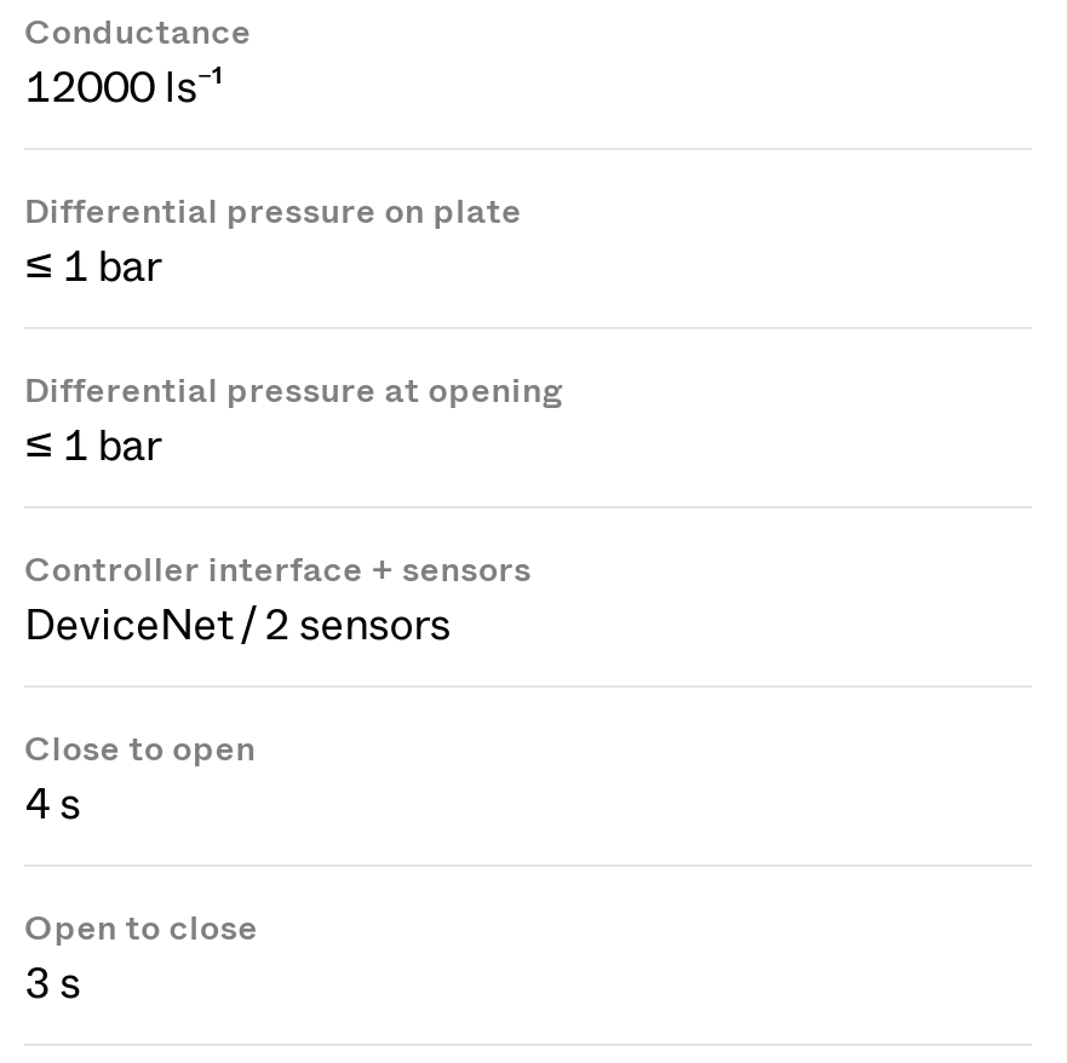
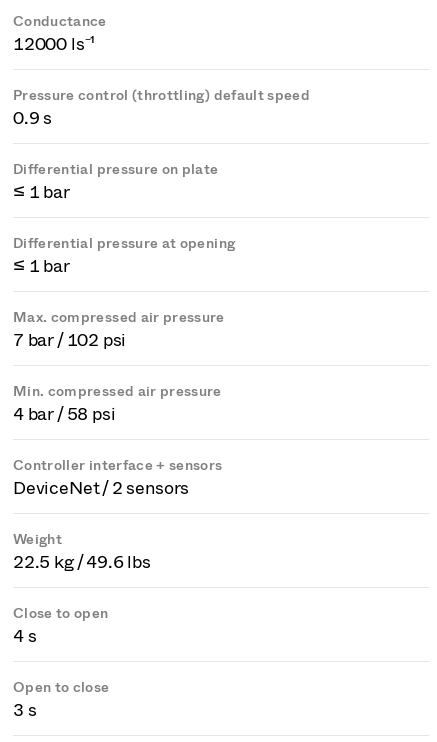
none -> [13,87,310,129] Pressure control (throttling) default speed | 0.9 s
none -> [13,309,225,425] Max. compressed air pressure | 7 bar / 102 psi | Min. compressed air pressure | 4 bar / 58 psi
none -> [13,531,151,573] Weight | 22.5 kg / 49.6 lbs

